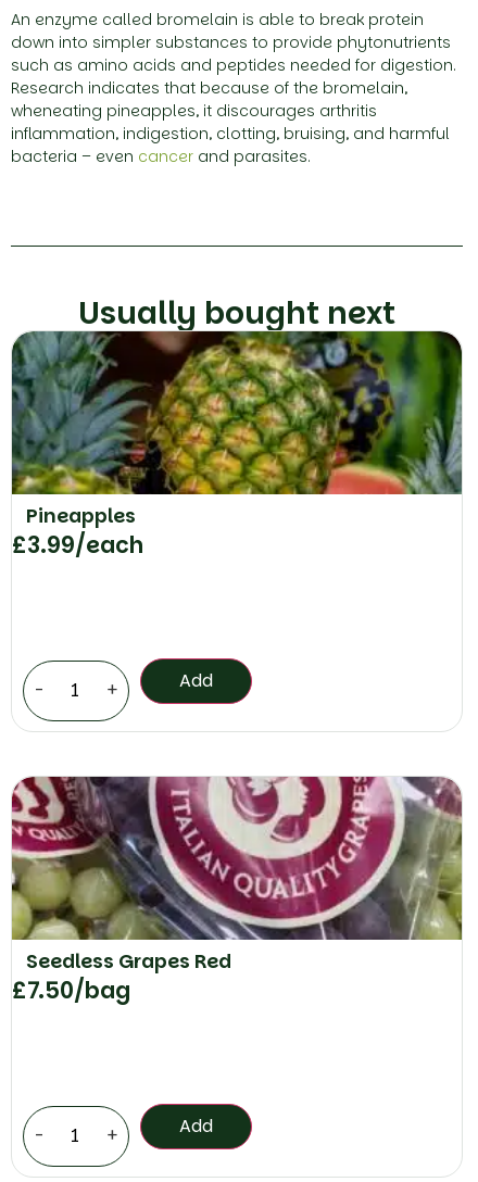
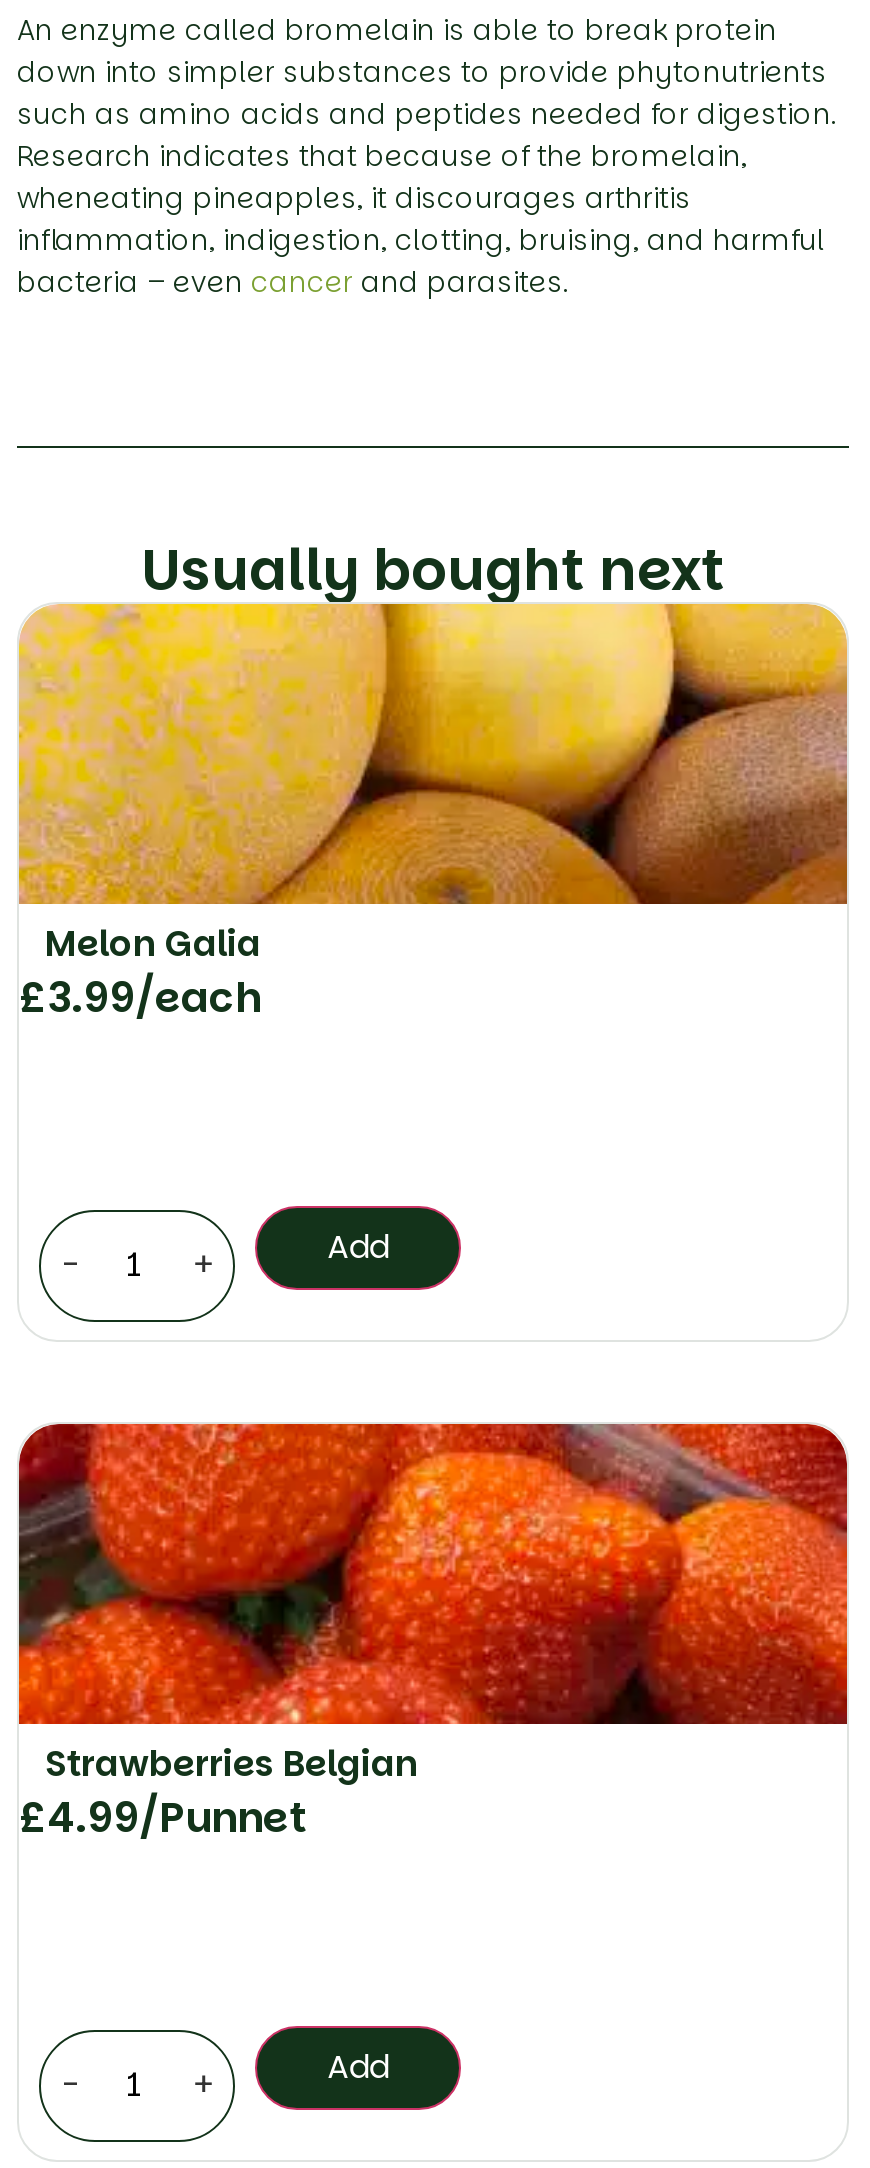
[11,330,463,529] [image] | Pineapples -> [17,602,849,968] [image] | Melon Galia
[11,776,463,1006] [image] | Seedless Grapes Red | £7.50/bag -> [17,1422,849,1846] [image] | Strawberries Belgian | £4.99/Punnet

